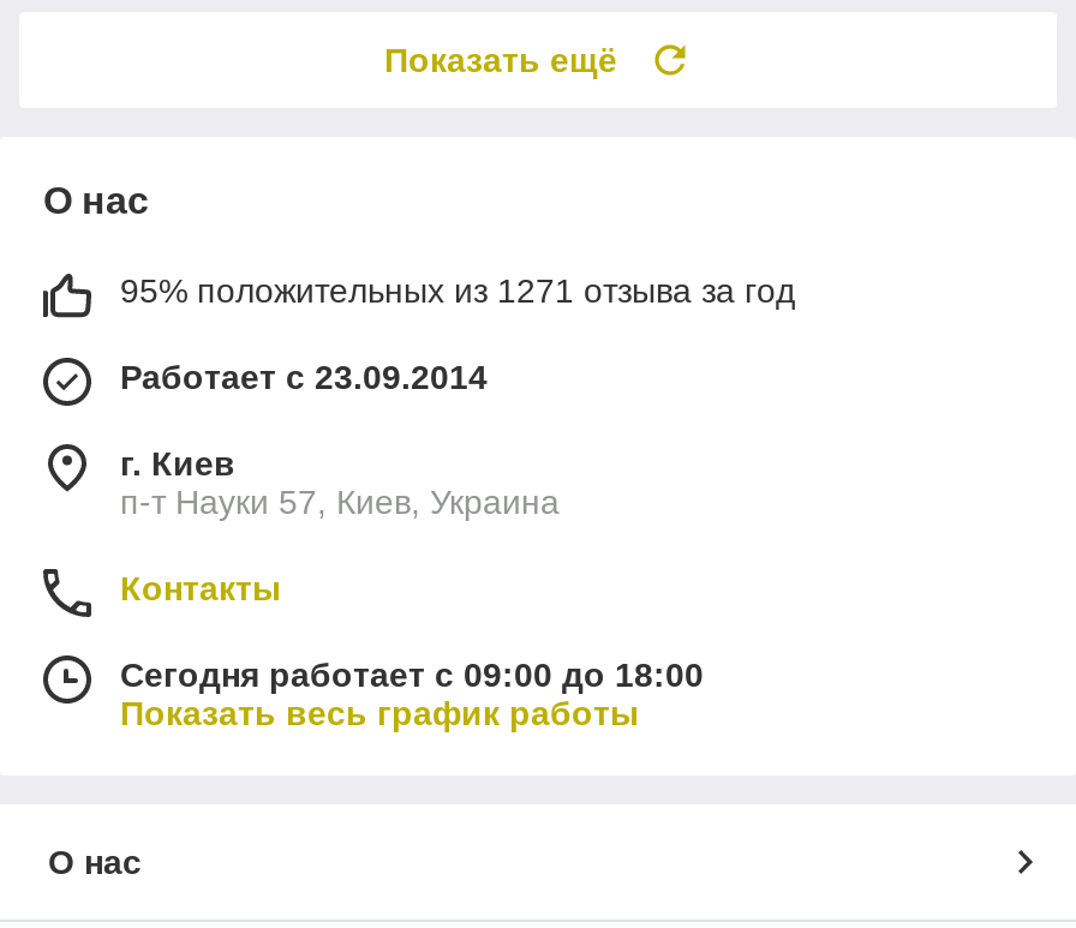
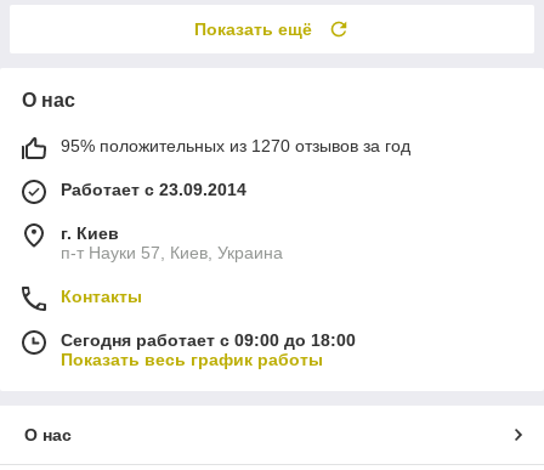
[120,271,795,309] 95% положительных из 1271 отзыва за год -> [61,136,410,155] 95% положительных из 1270 отзывов за год

